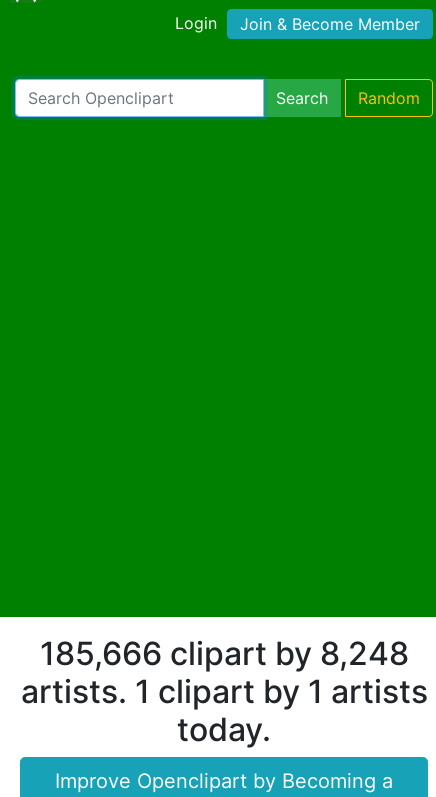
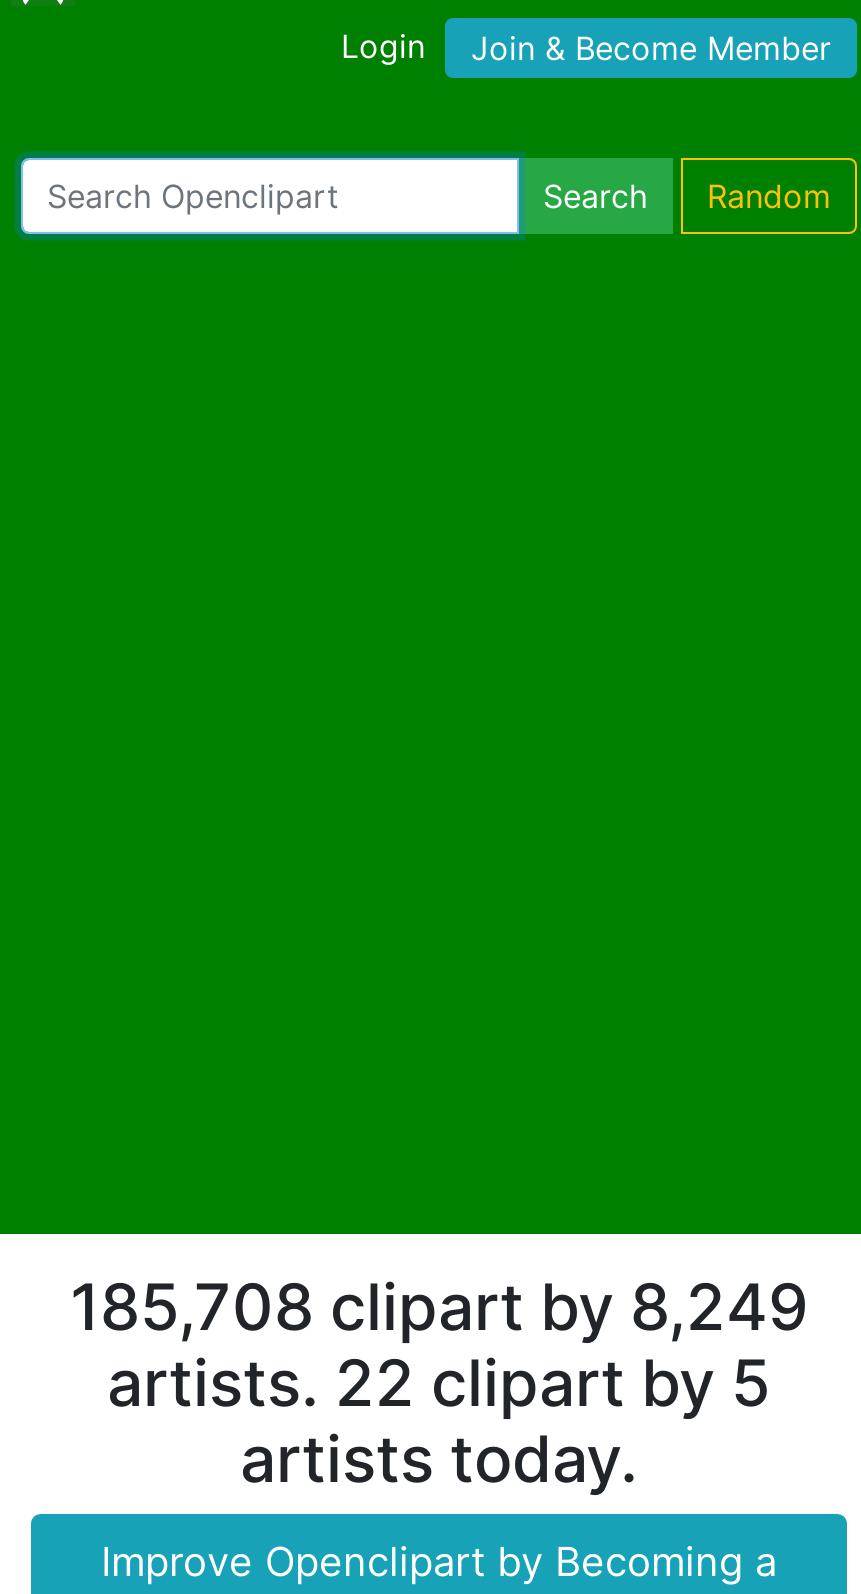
[20,633,427,748] 185,666 clipart by 8,248 | artists. 1 clipart by 1 artists | today. -> [70,1267,808,1497] 185,708 clipart by 8,249 | artists. 22 clipart by 5 | artists today.

